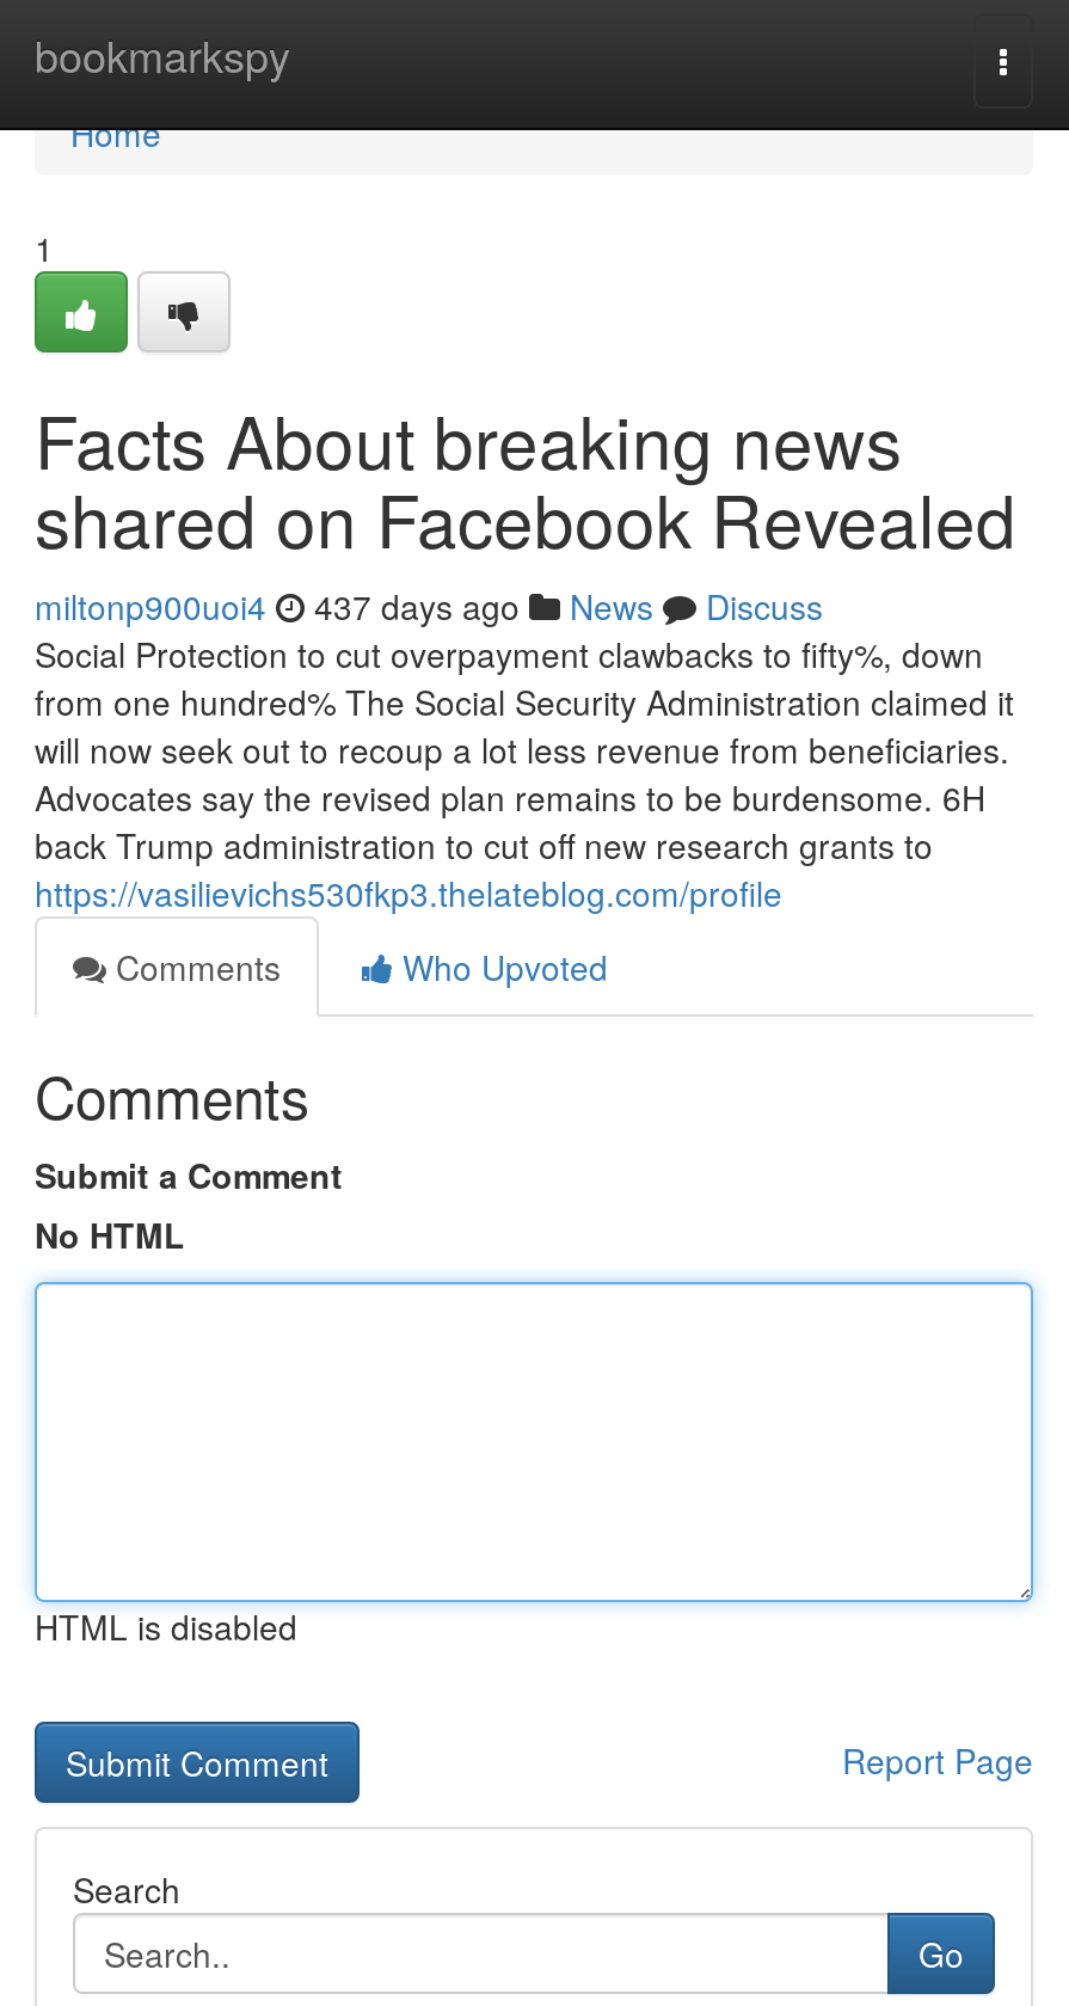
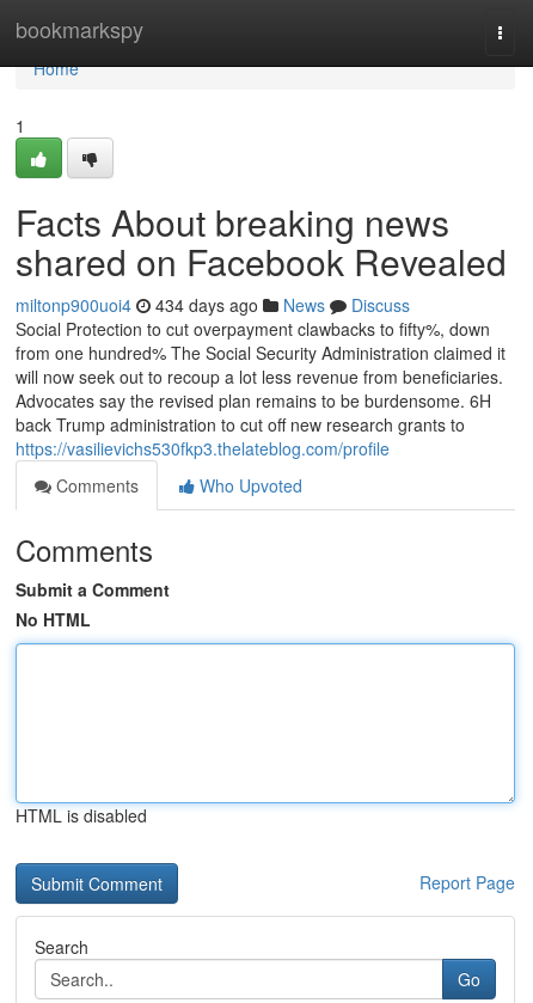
[35,582,823,630] miltonp900uoi4 437 days ago News Discuss -> [16,293,410,317] miltonp900uoi4 434 days ago News Discuss

